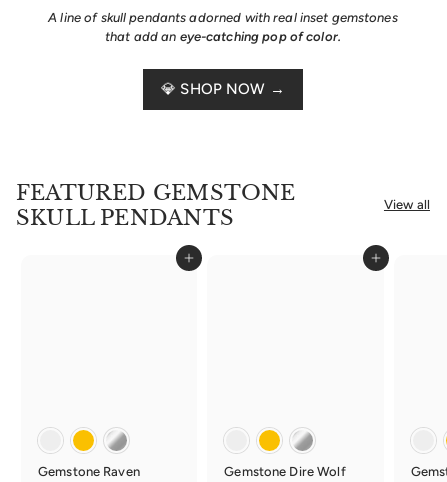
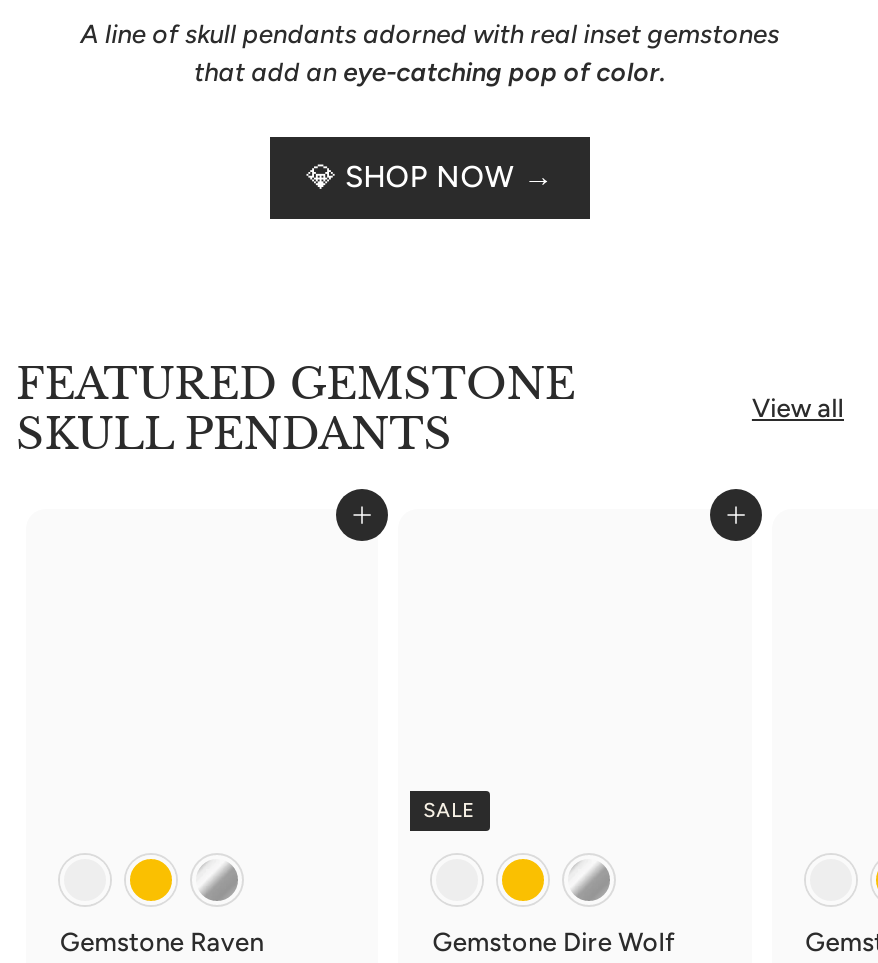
none -> [423,797,475,823] SALE

